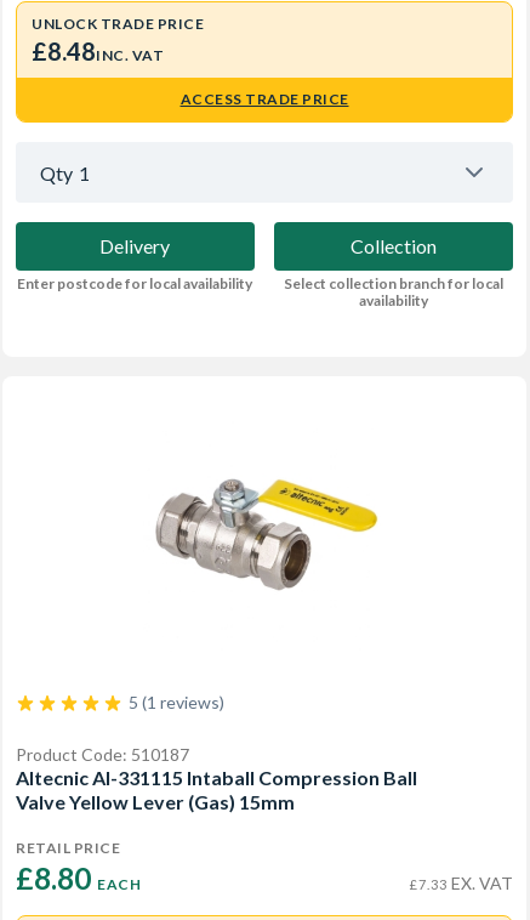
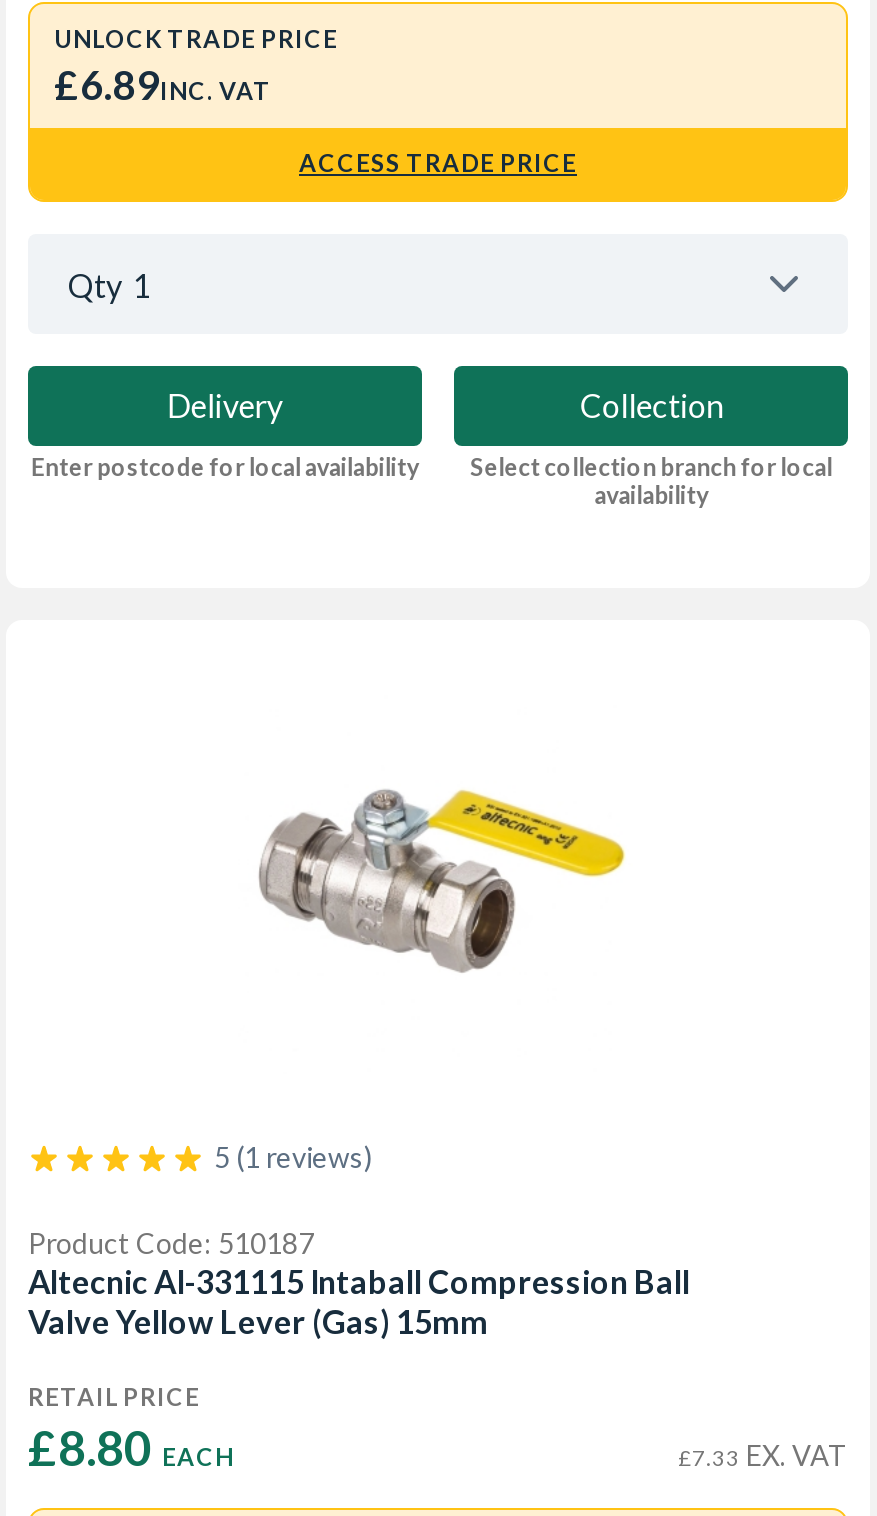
[32,36,164,66] £8.48INC. VAT -> [54,60,272,108] £6.89INC. VAT

